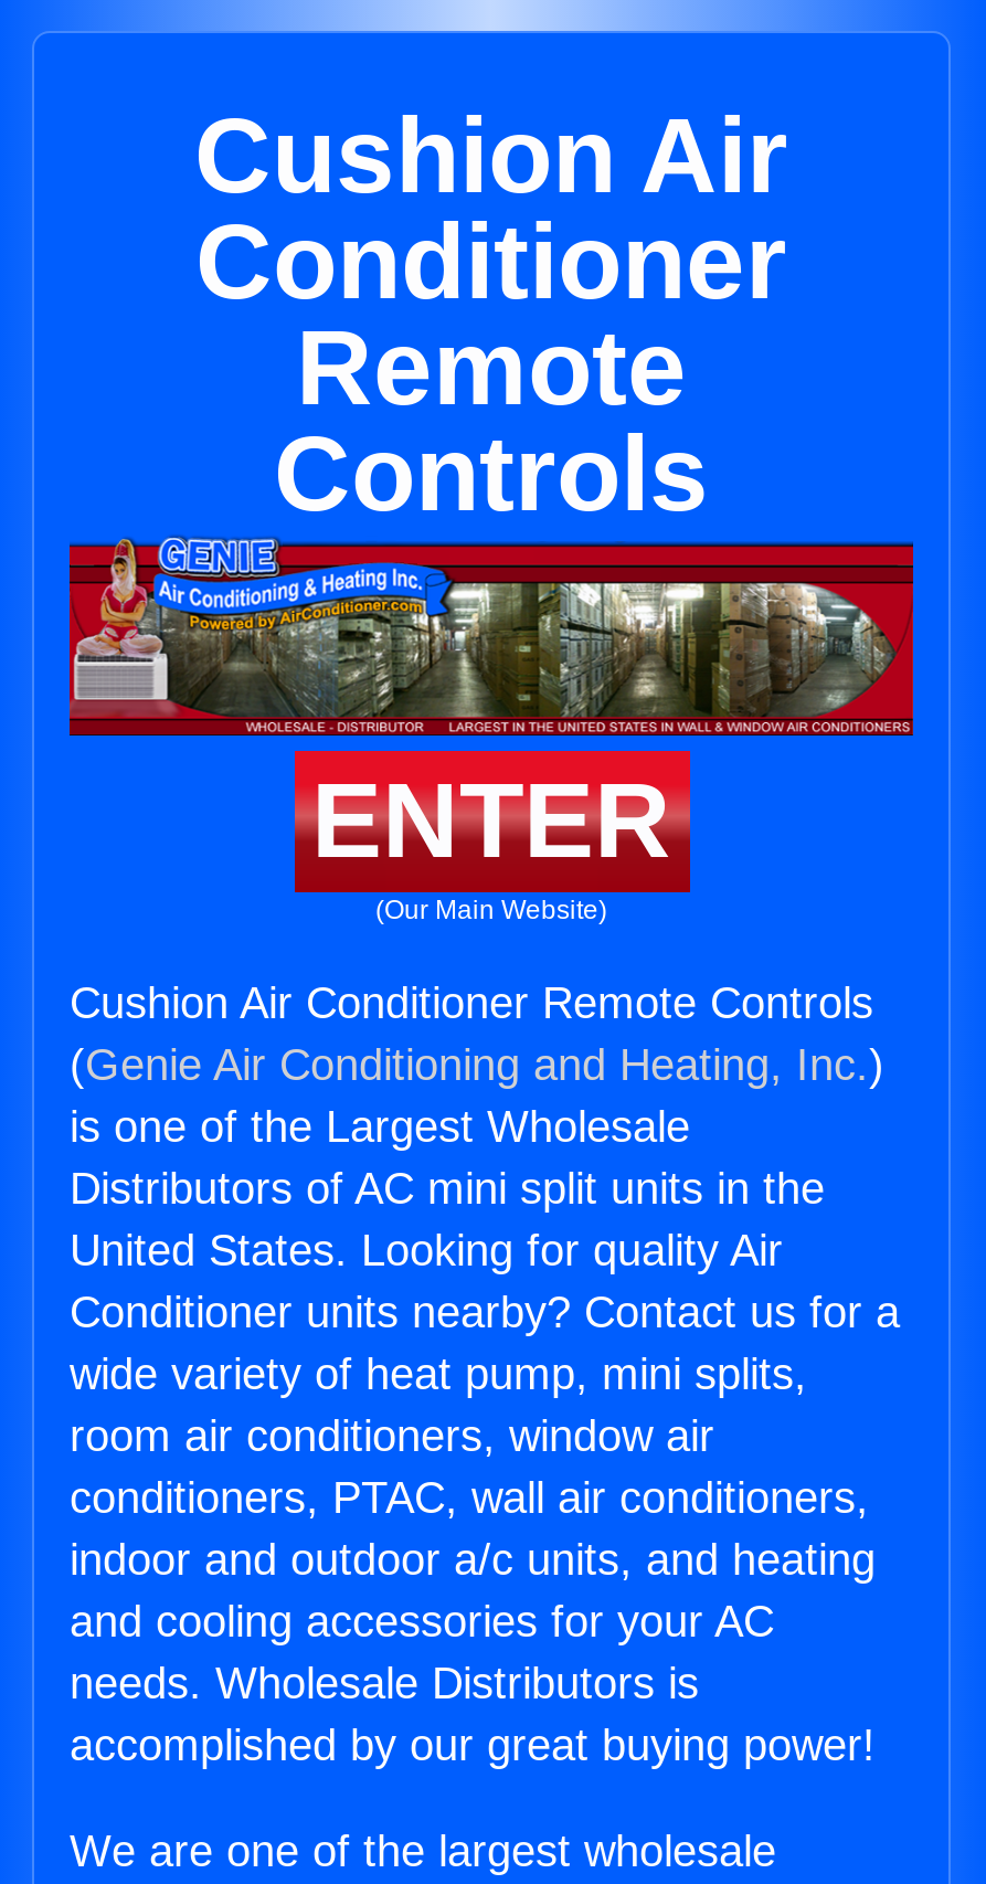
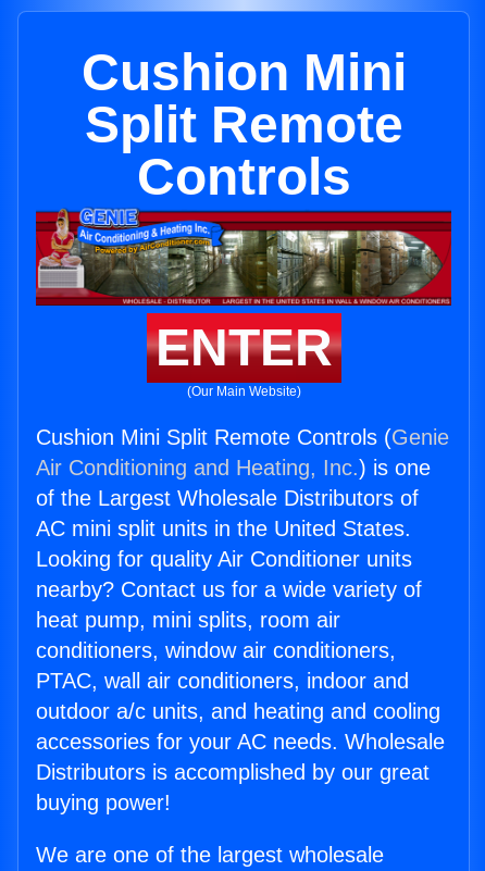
[194,97,788,426] Cushion Air | Conditioner | Remote -> [81,43,406,153] Cushion Mini | Split Remote
[70,979,900,1769] Cushion Air Conditioner Remote Controls | (Genie Air Conditioning and Heating, Inc.) | is one of the Largest Wholesale | Distributors of AC mini split units in the | United States. Looking for quality Air | Conditioner units nearby? Contact us for a | wide variety of heat pump, mini splits, | room air conditioners, window air | conditioners, PTAC, wall air conditioners, | indoor and outdoor a/c units, and heating | and cooling accessories for your AC | needs. Wholesale Distributors is | accomplished by our great buying power! -> [36,425,449,815] Cushion Mini Split Remote Controls (Genie | Air Conditioning and Heating, Inc.) is one | of the Largest Wholesale Distributors of | AC mini split units in the United States. | Looking for quality Air Conditioner units | nearby? Contact us for a wide variety of | heat pump, mini splits, room air | conditioners, window air conditioners, | PTAC, wall air conditioners, indoor and | outdoor a/c units, and heating and cooling | accessories for your AC needs. Wholesale | Distributors is accomplished by our great | buying power!

